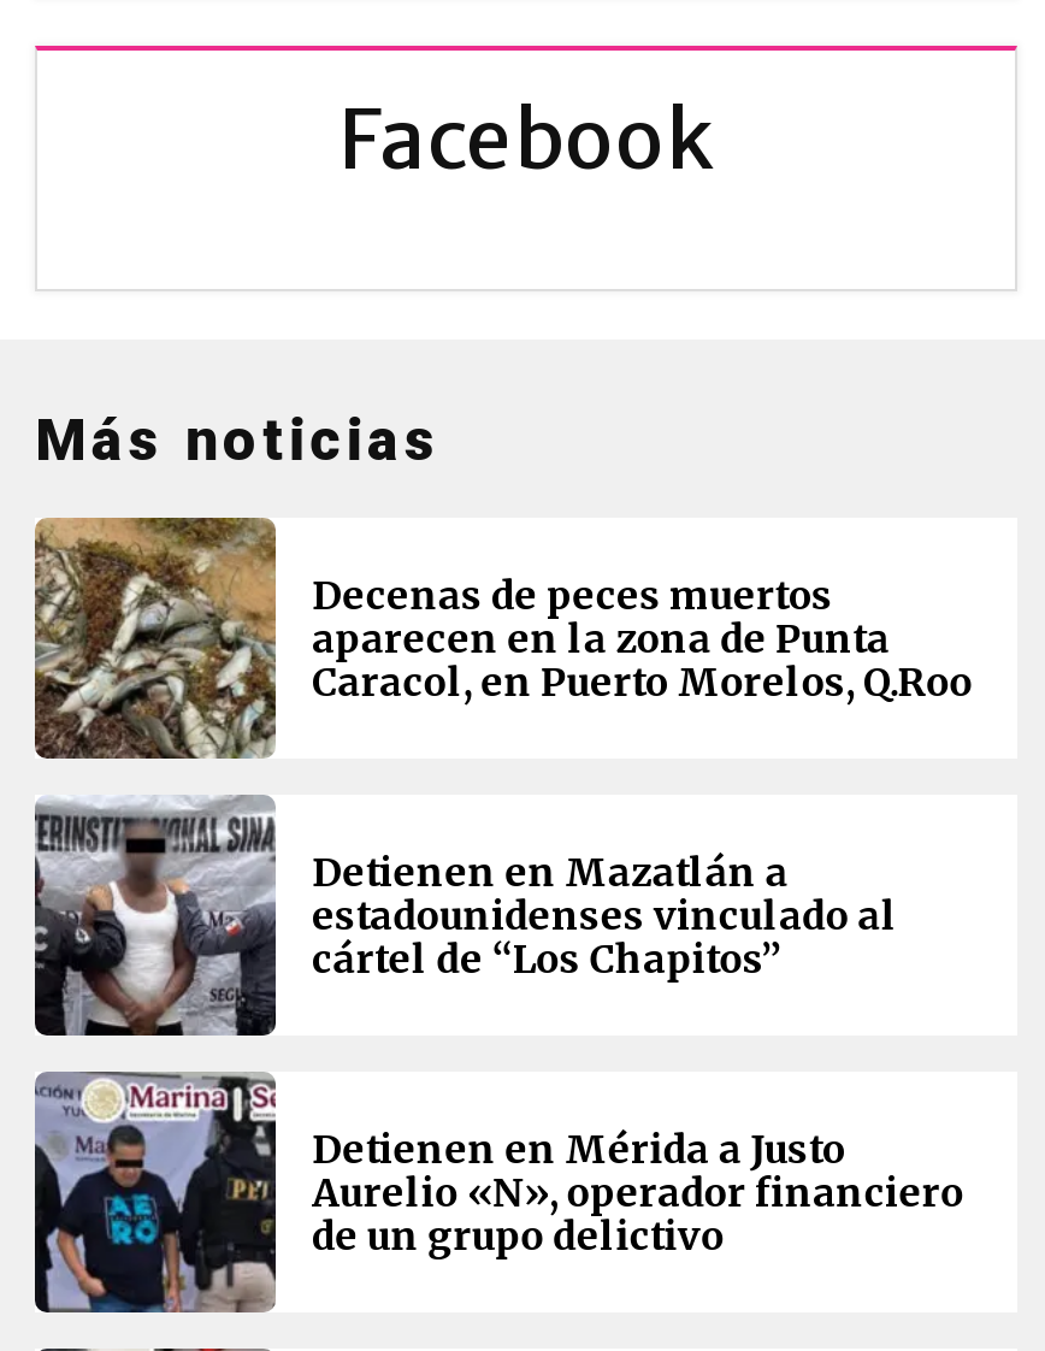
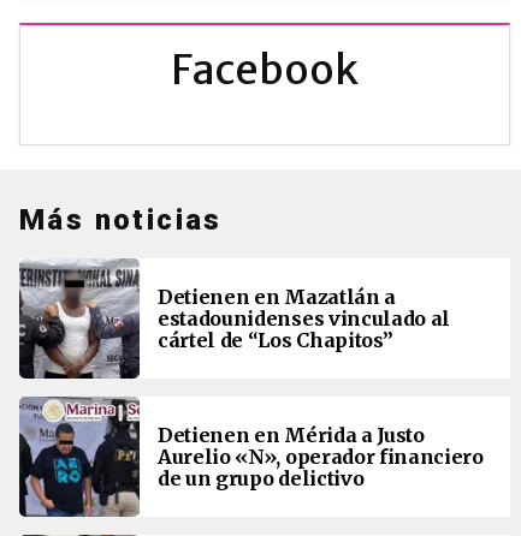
[35,515,973,761] [image] | Decenas de peces muertos | aparecen en la zona de Punta | Caracol, en Puerto Morelos, Q.Roo -> none

